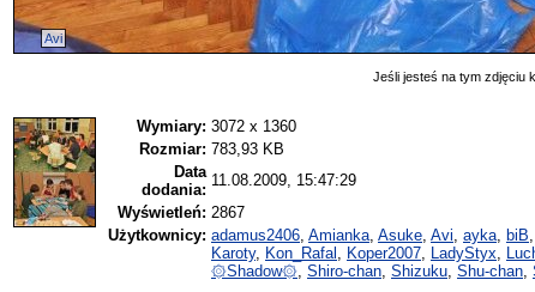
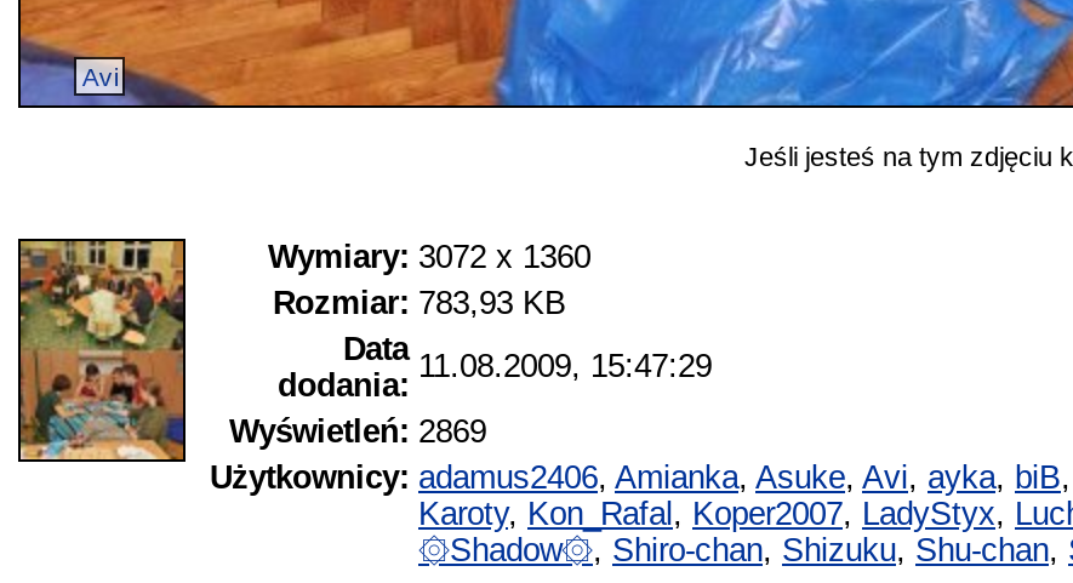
[118,204,245,222] Wyświetleń: 2867 -> [229,413,486,449] Wyświetleń: 2869

